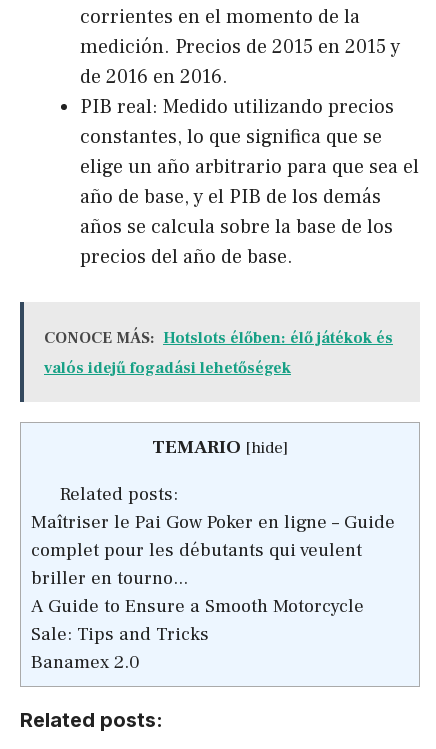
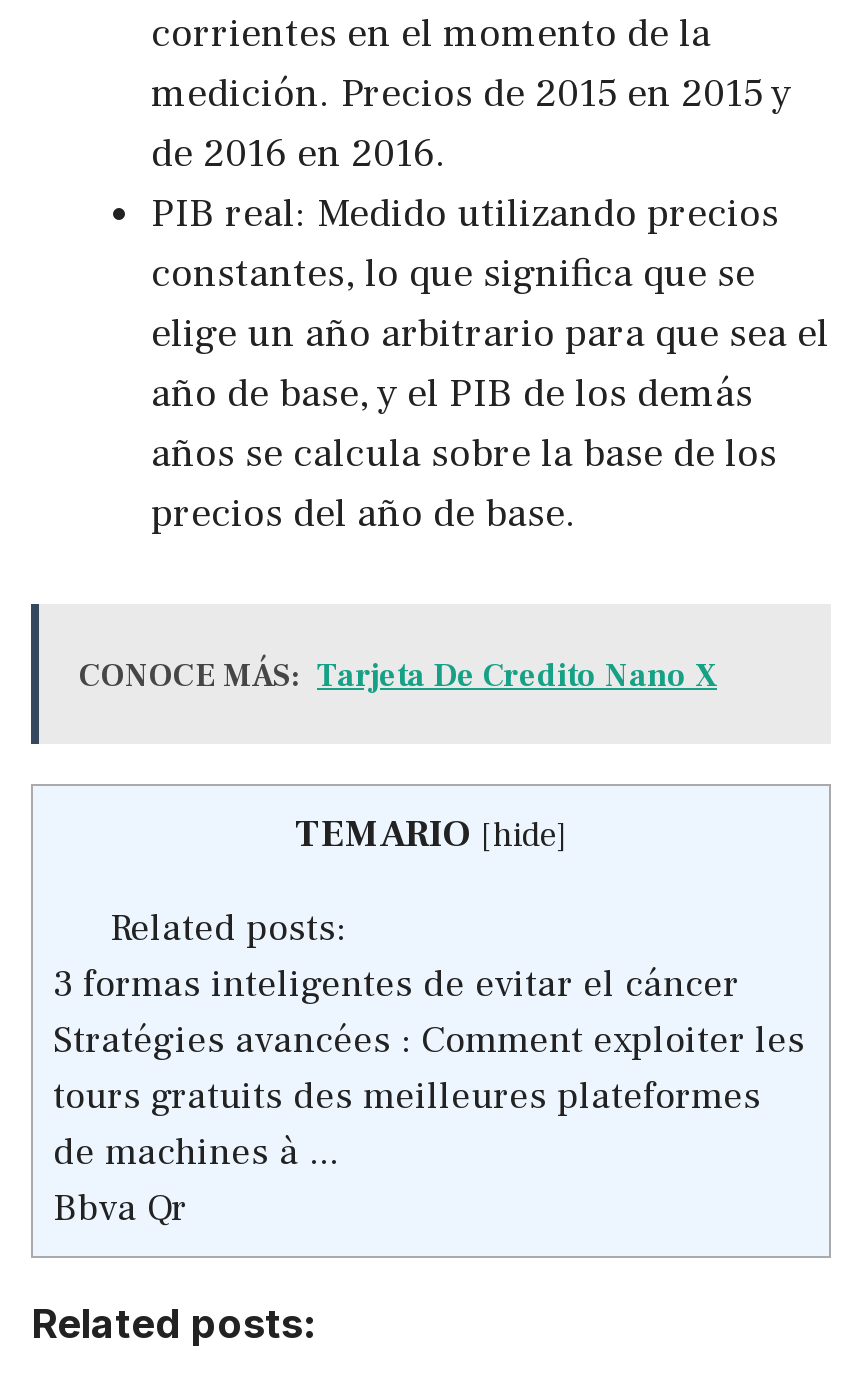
[44,327,393,377] CONOCE MÁS: Hotslots élőben: élő játékok és | valós idejű fogadási lehetőségek -> [79,655,717,695] CONOCE MÁS: Tarjeta De Credito Nano X
[31,509,395,673] Maîtriser le Pai Gow Poker en ligne – Guide | complet pour les débutants qui veulent | briller en tourno... | A Guide to Ensure a Smooth Motorcycle | Sale: Tips and Tricks | Banamex 2.0 -> [53,959,805,1231] 3 formas inteligentes de evitar el cáncer | Stratégies avancées : Comment exploiter les | tours gratuits des meilleures plateformes | de machines à ... | Bbva Qr

